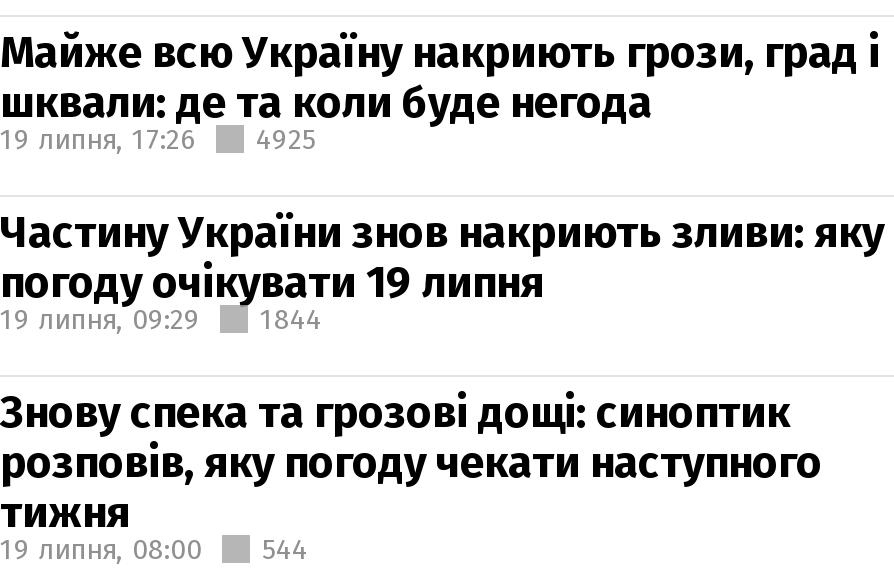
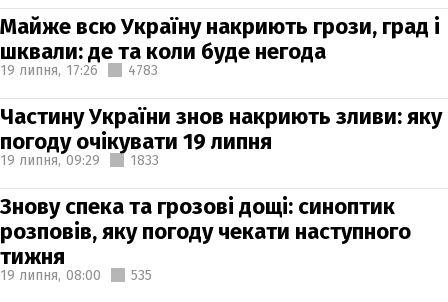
[0,122,316,156] 19 липня, 17:26 4925 -> [0,61,158,78] 19 липня, 17:26 4783
[0,302,322,336] 19 липня, 09:29 1844 -> [0,151,159,168] 19 липня, 09:29 1833
[0,532,308,566] 19 липня, 08:00 544 -> [0,266,152,283] 19 липня, 08:00 535

